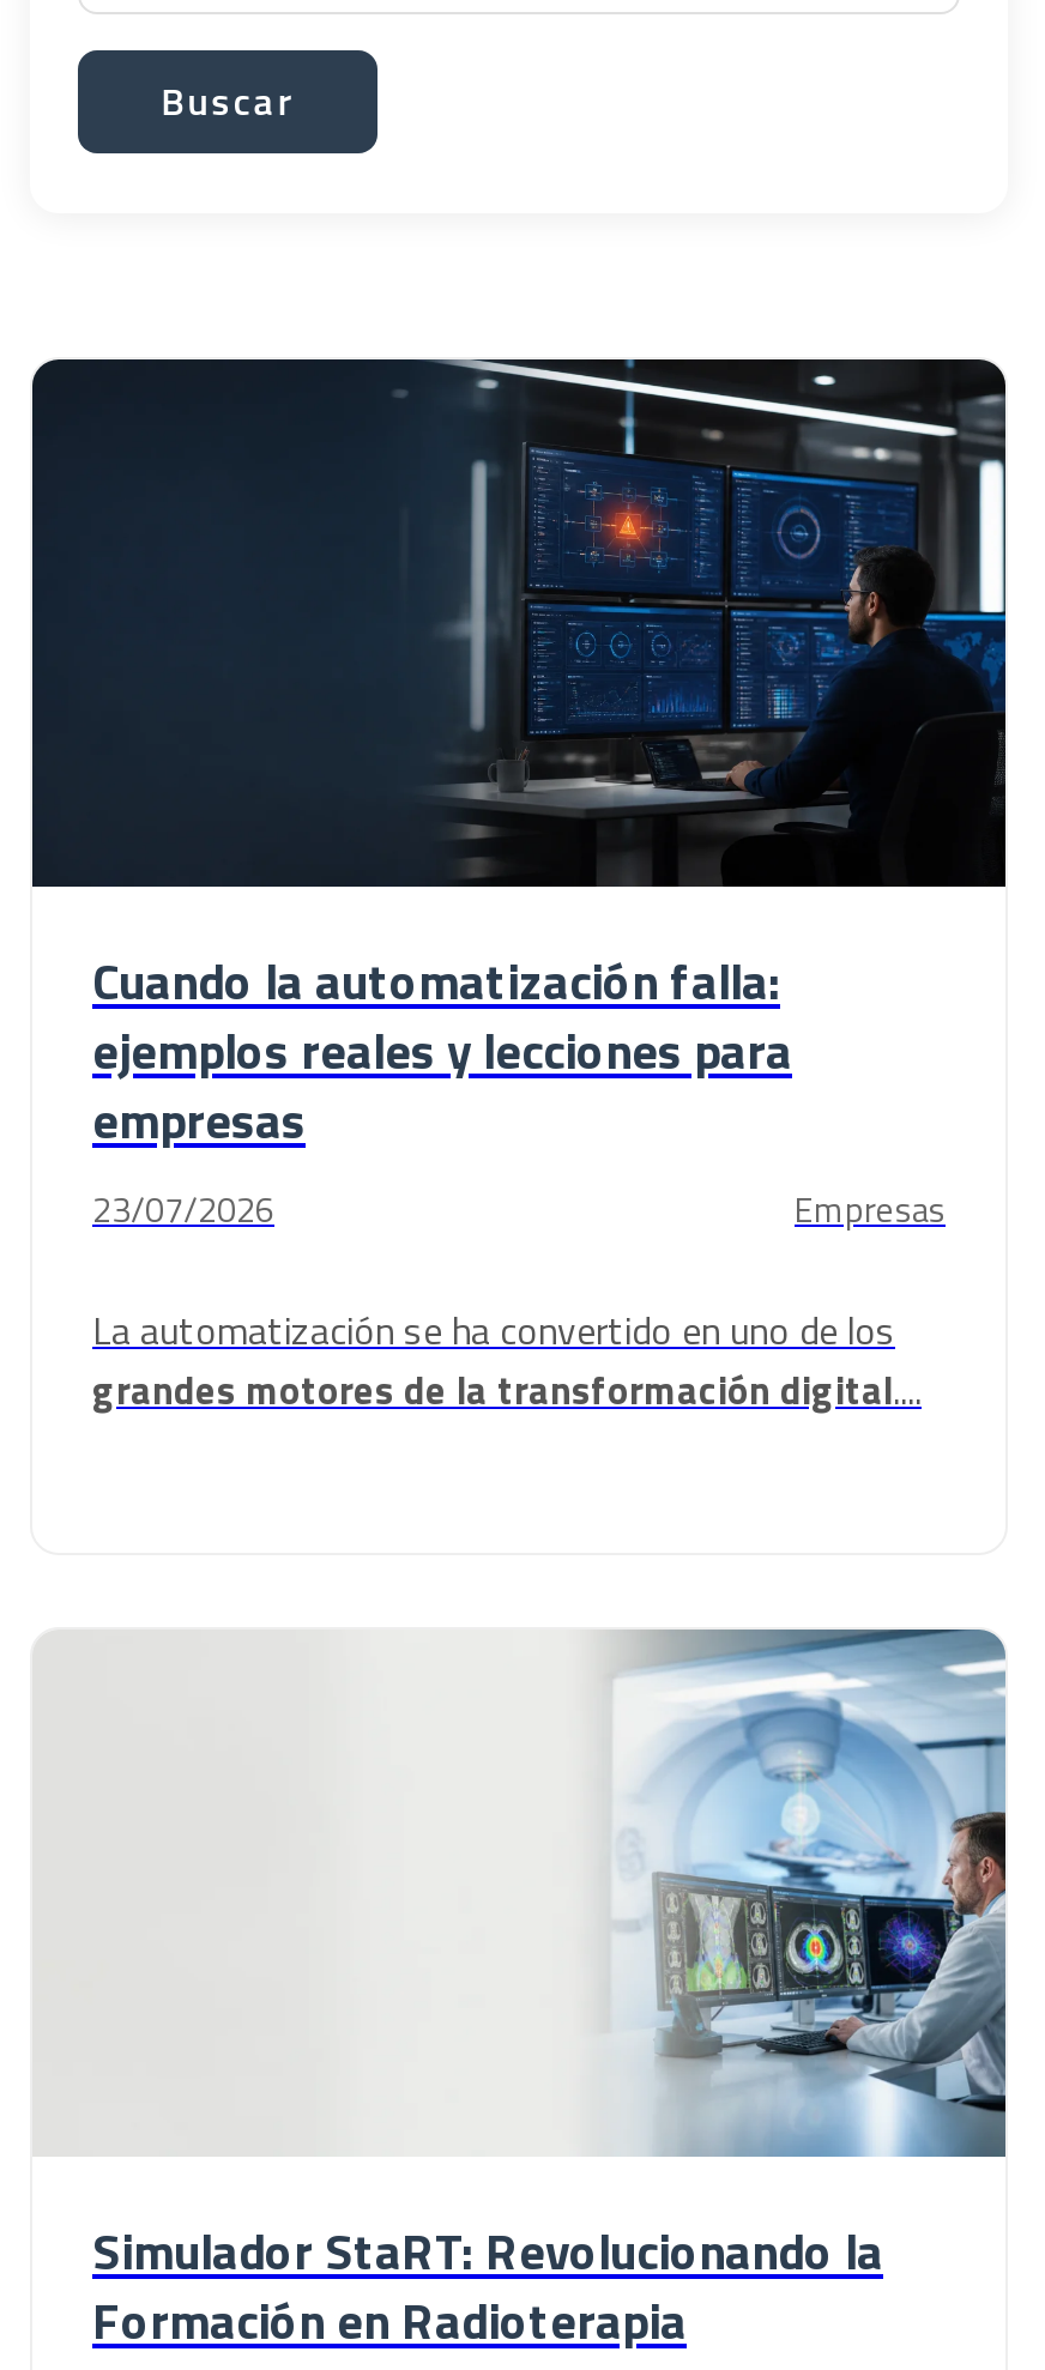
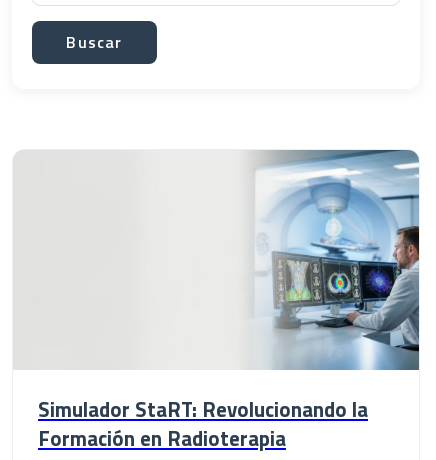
[30,357,1008,1419] [image] | Cuando la automatización falla: | ejemplos reales y lecciones para | empresas | 23/07/2026 | Empresas | La automatización se ha convertido en uno de los | grandes motores de la transformación digital.... -> none

